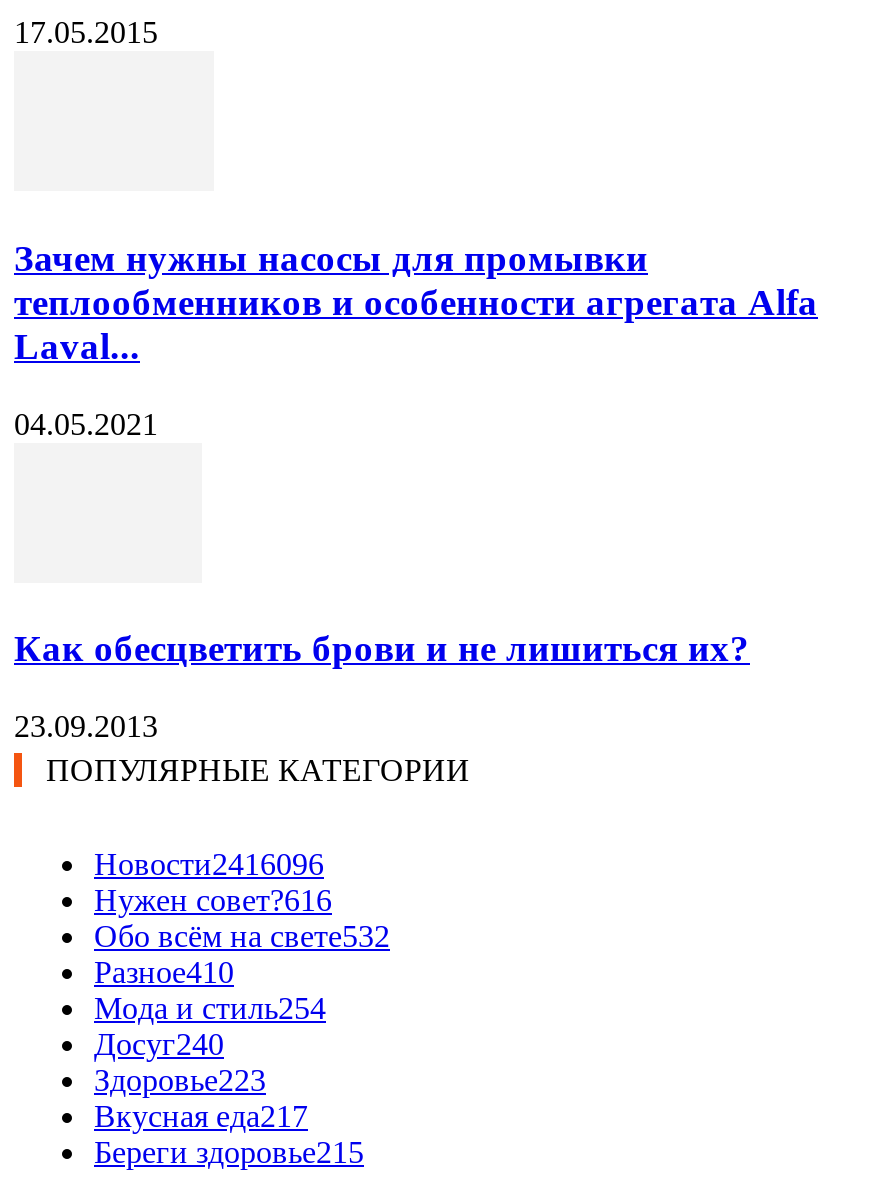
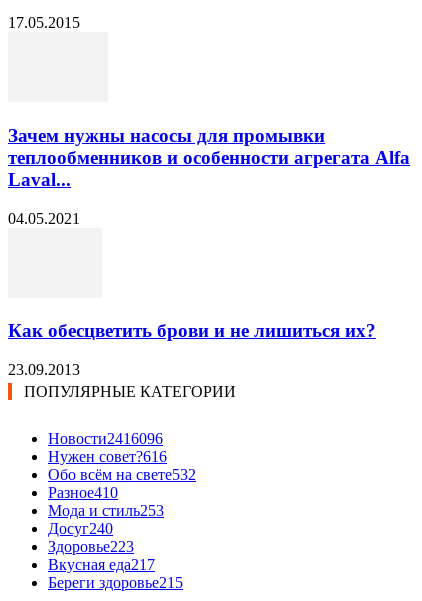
[94,991,326,1025] Мода и стиль254 -> [48,502,164,519] Мода и стиль253

